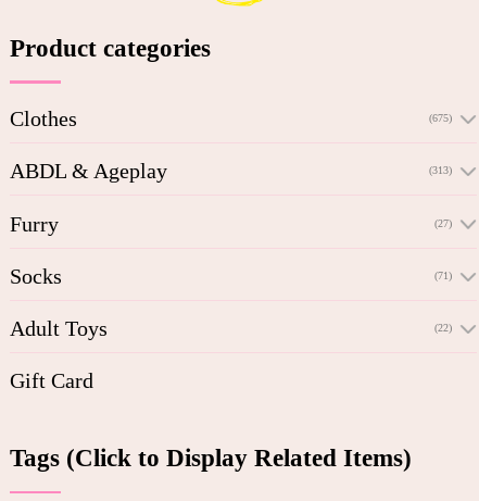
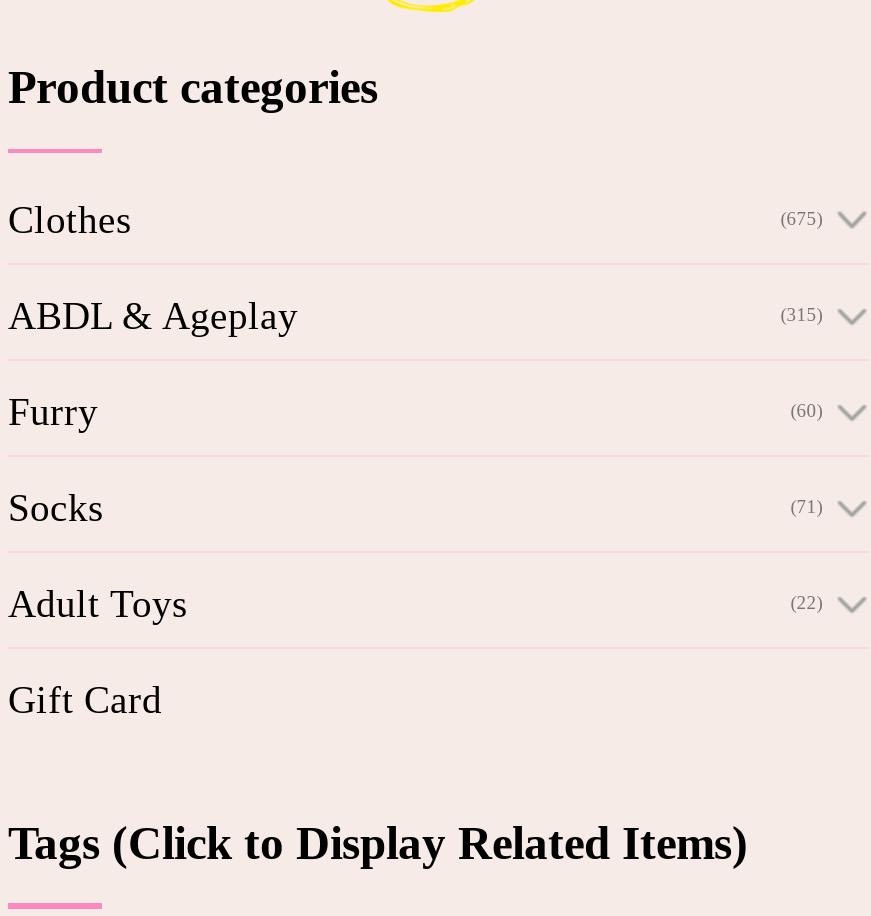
[429,165,452,177] (313) -> [780,303,822,325] (315)
[435,217,452,229] (27) -> [790,399,822,421] (60)

